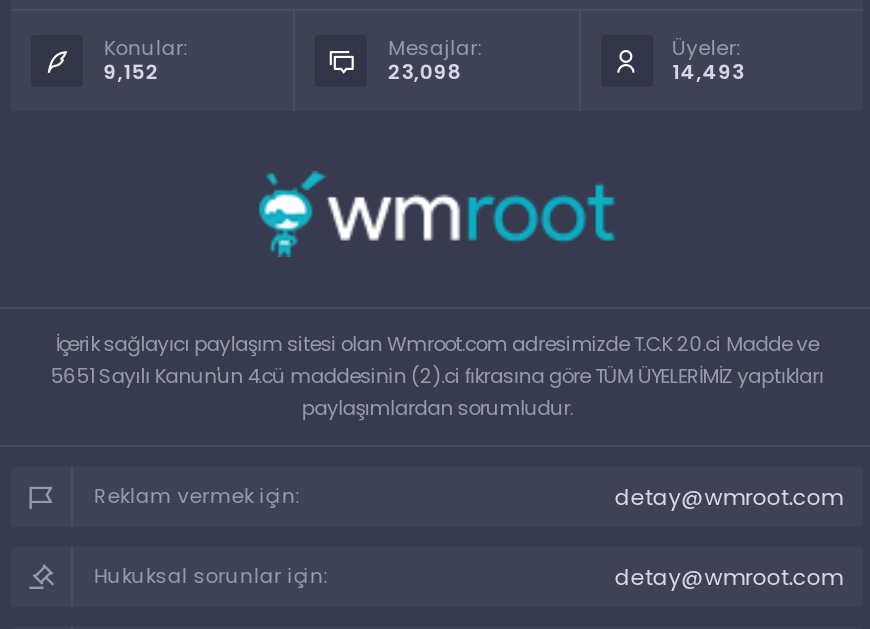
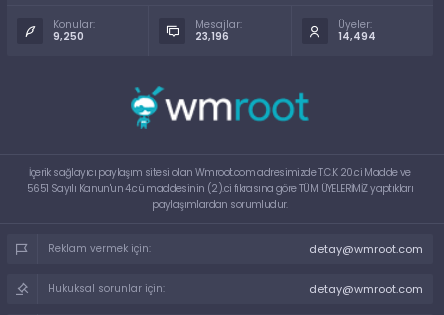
[103,57,159,87] 9,152 -> [53,29,84,44] 9,250
[388,57,462,87] 23,098 -> [195,29,229,44] 23,196
[672,57,744,87] 14,493 -> [338,29,376,44] 14,494

